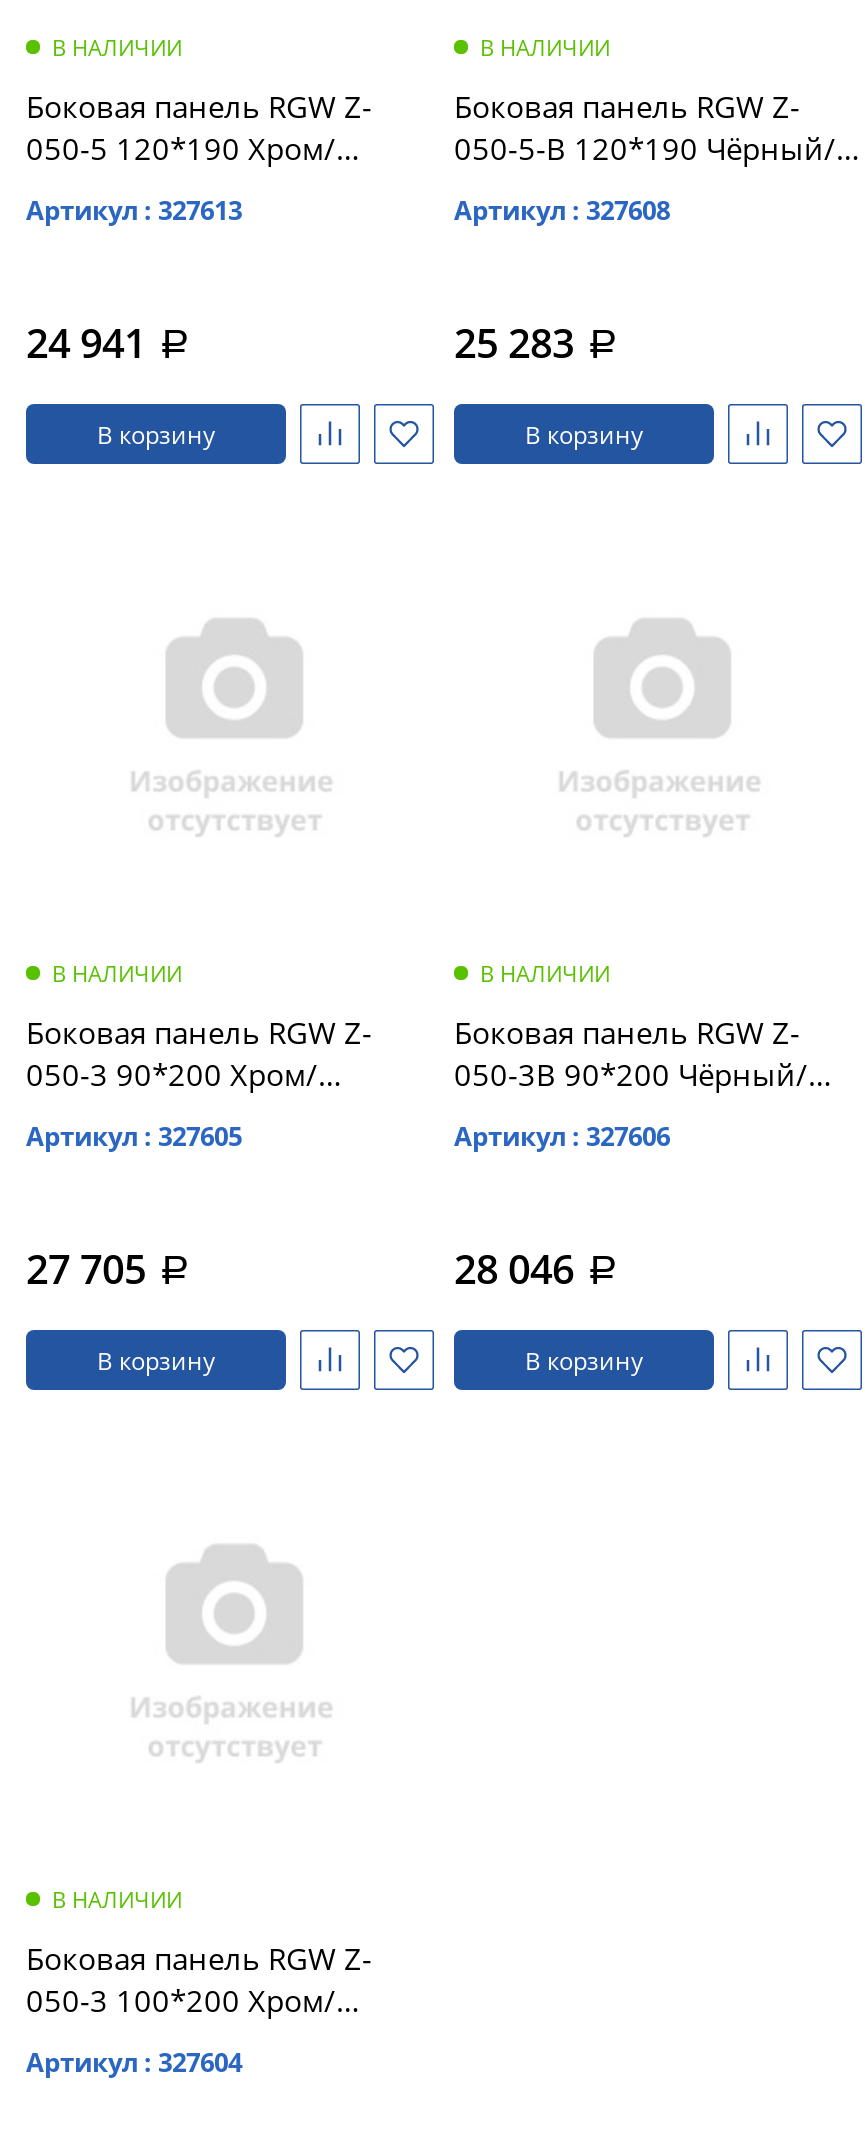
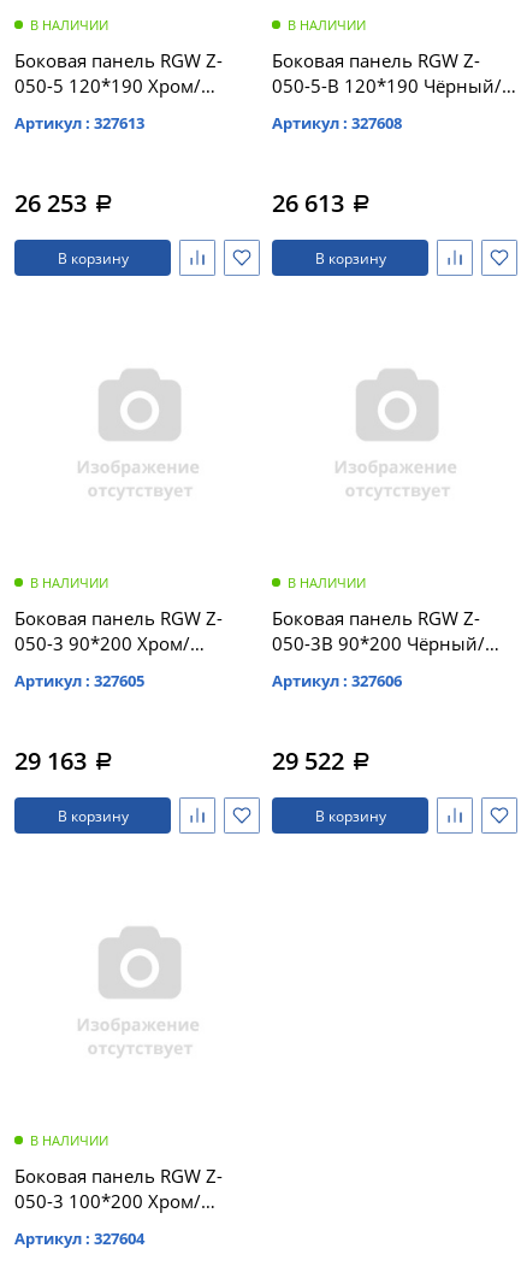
[26,316,190,370] 24 941 a -> [14,187,113,219] 26 253 a
[454,316,618,370] 25 283 a -> [272,187,371,219] 26 613 a
[26,1242,190,1296] 27 705 a -> [14,744,113,777] 29 163 a
[454,1242,618,1296] 28 046 a -> [272,744,371,777] 29 522 a

